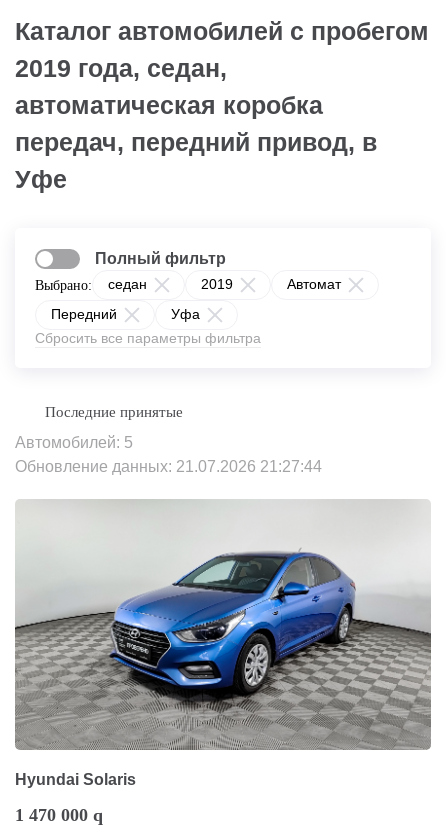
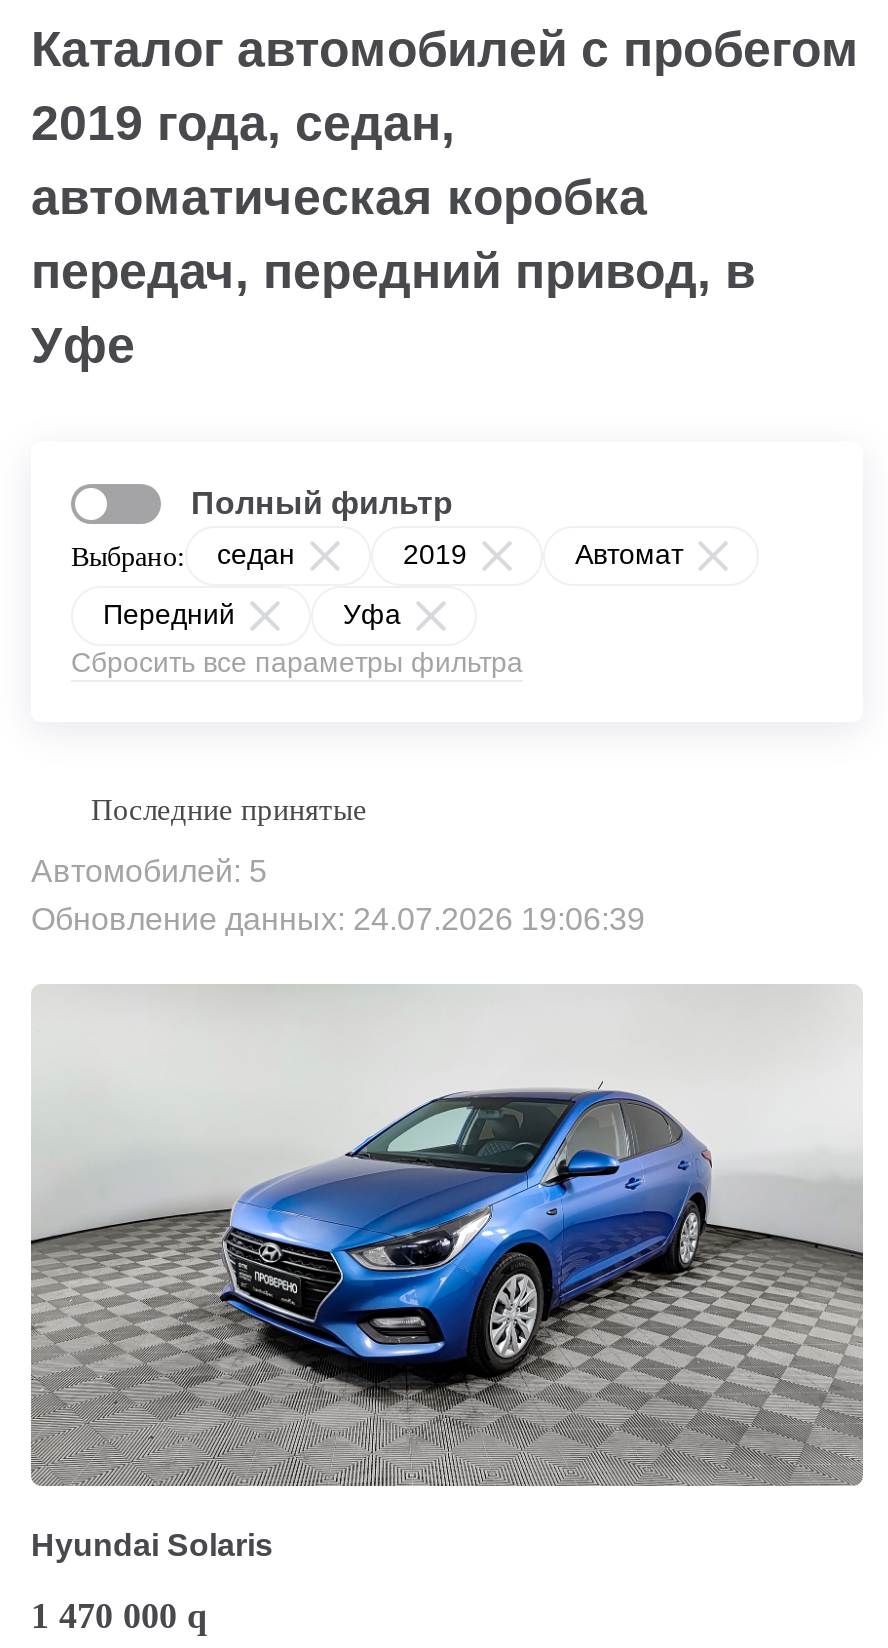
[15,458,322,475] Обновление данных: 21.07.2026 21:27:44 -> [31,902,645,936] Обновление данных: 24.07.2026 19:06:39

